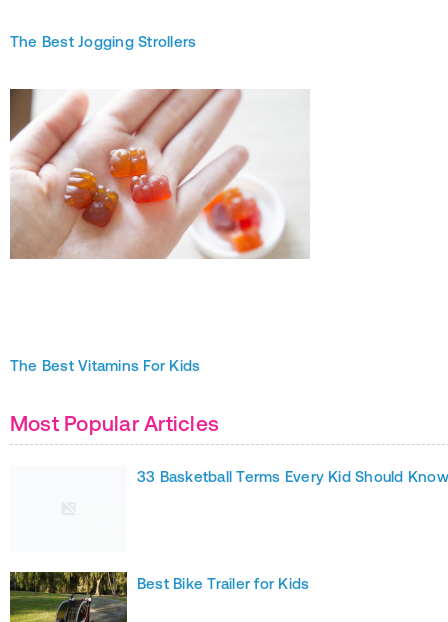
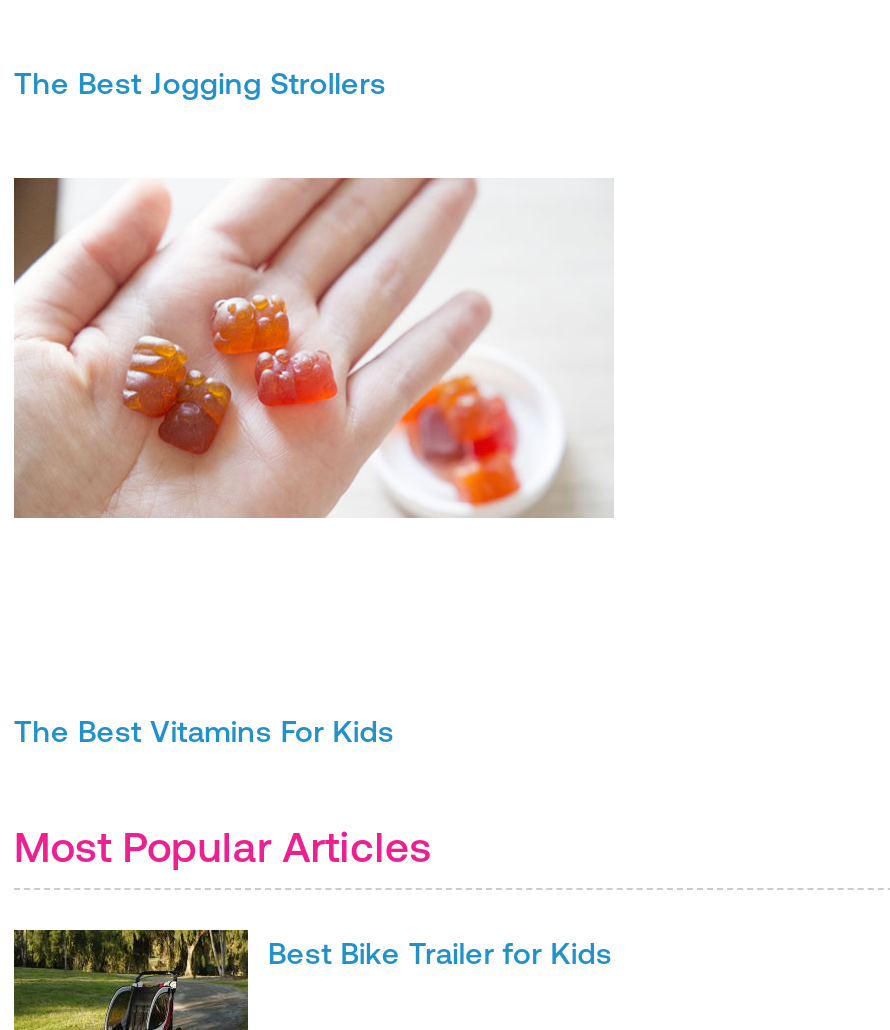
[137,468,448,485] 33 Basketball Terms Every Kid Should Know -> none

